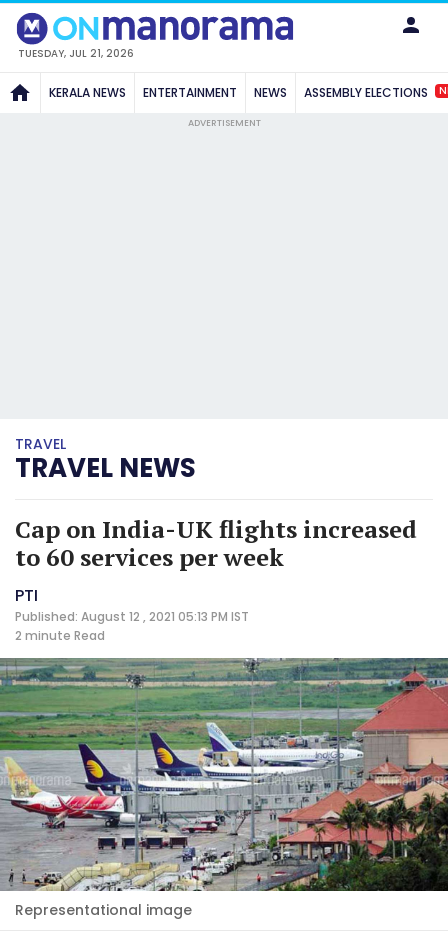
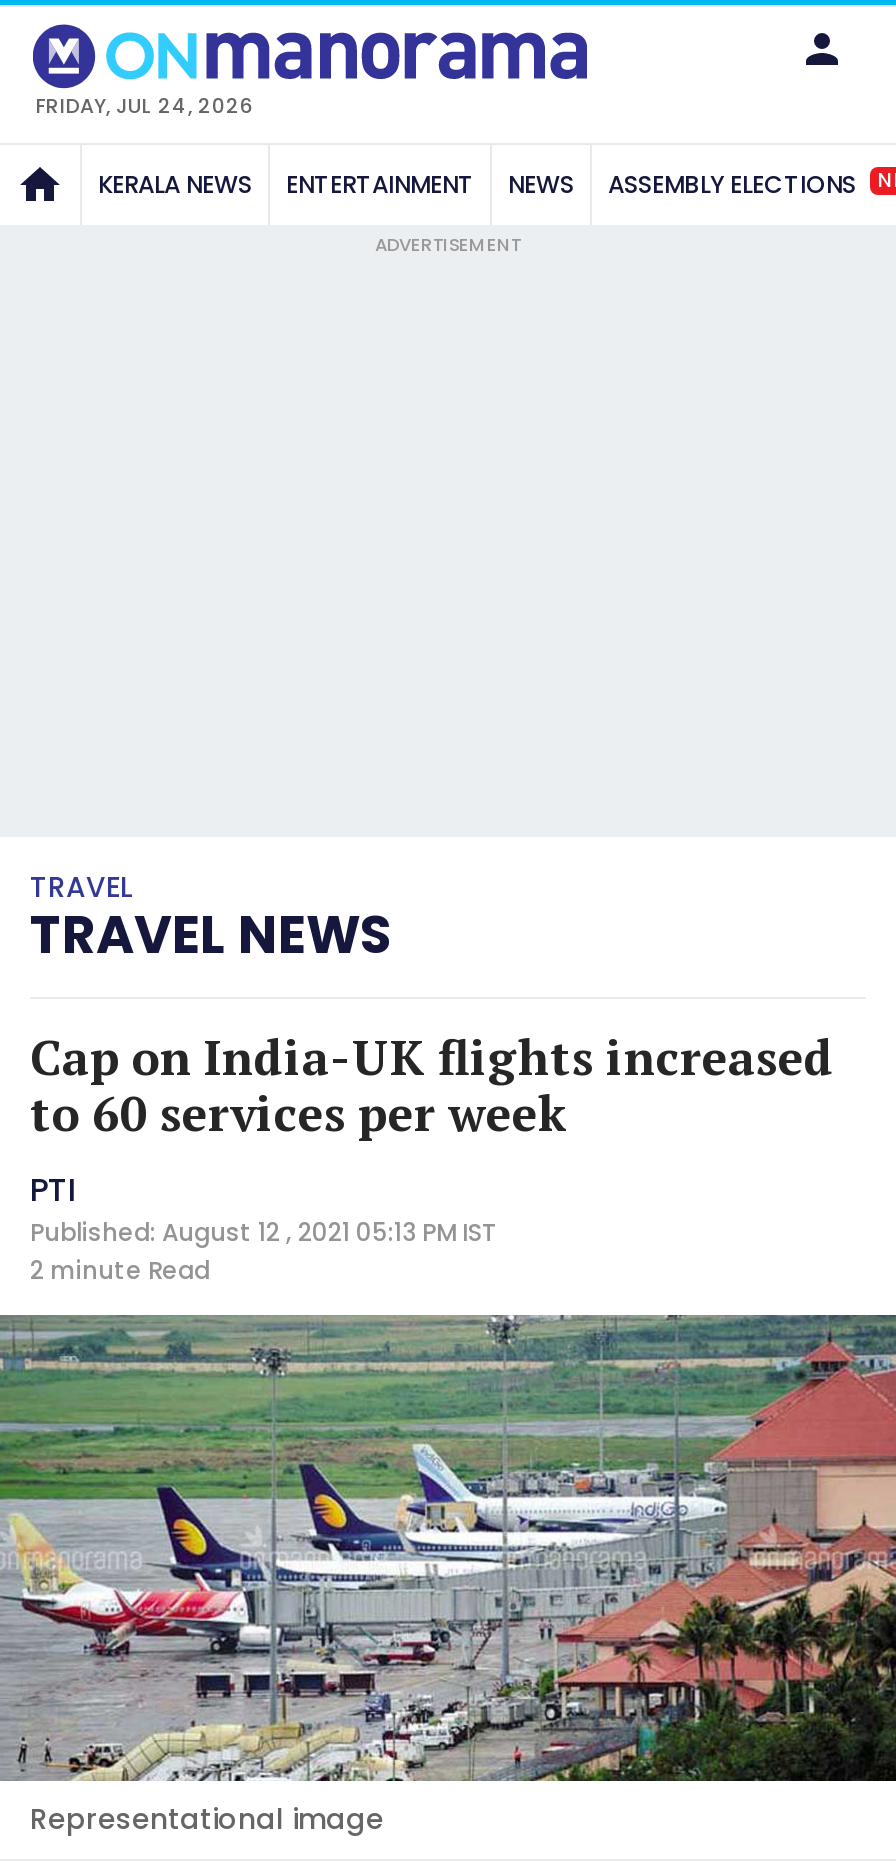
[18,46,134,61] TUESDAY, JUL 21, 2026 -> [36,90,254,120] FRIDAY, JUL 24, 2026

